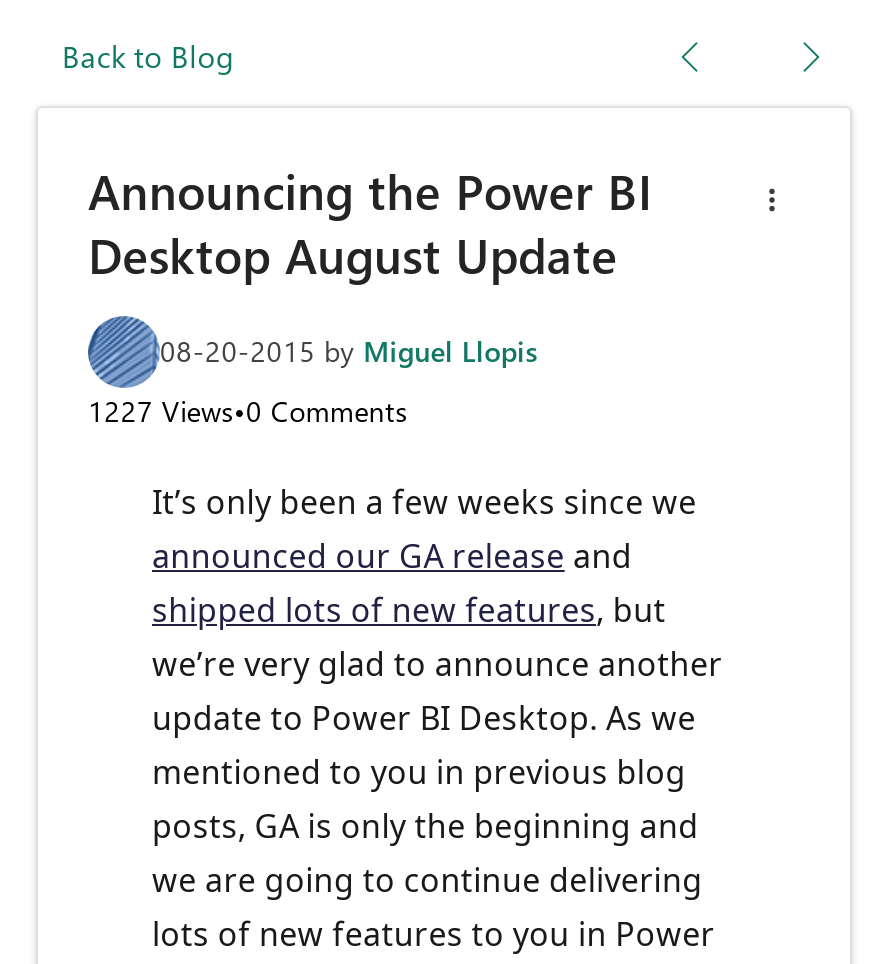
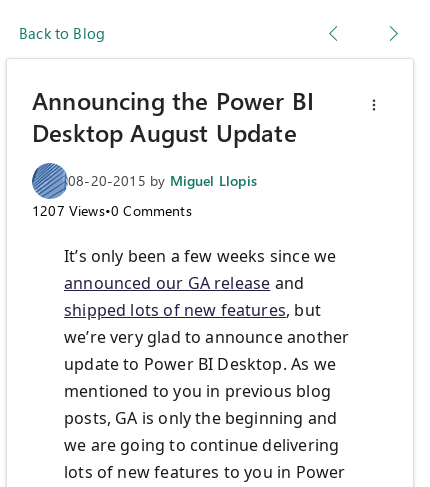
[88,393,408,431] 1227 Views•0 Comments -> [32,201,192,220] 1207 Views•0 Comments

